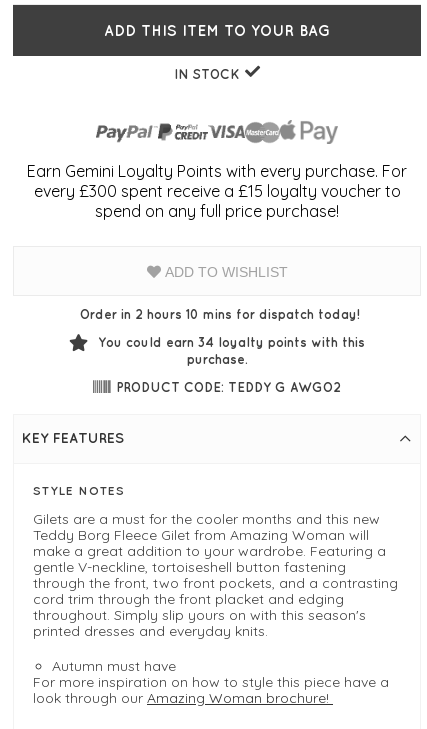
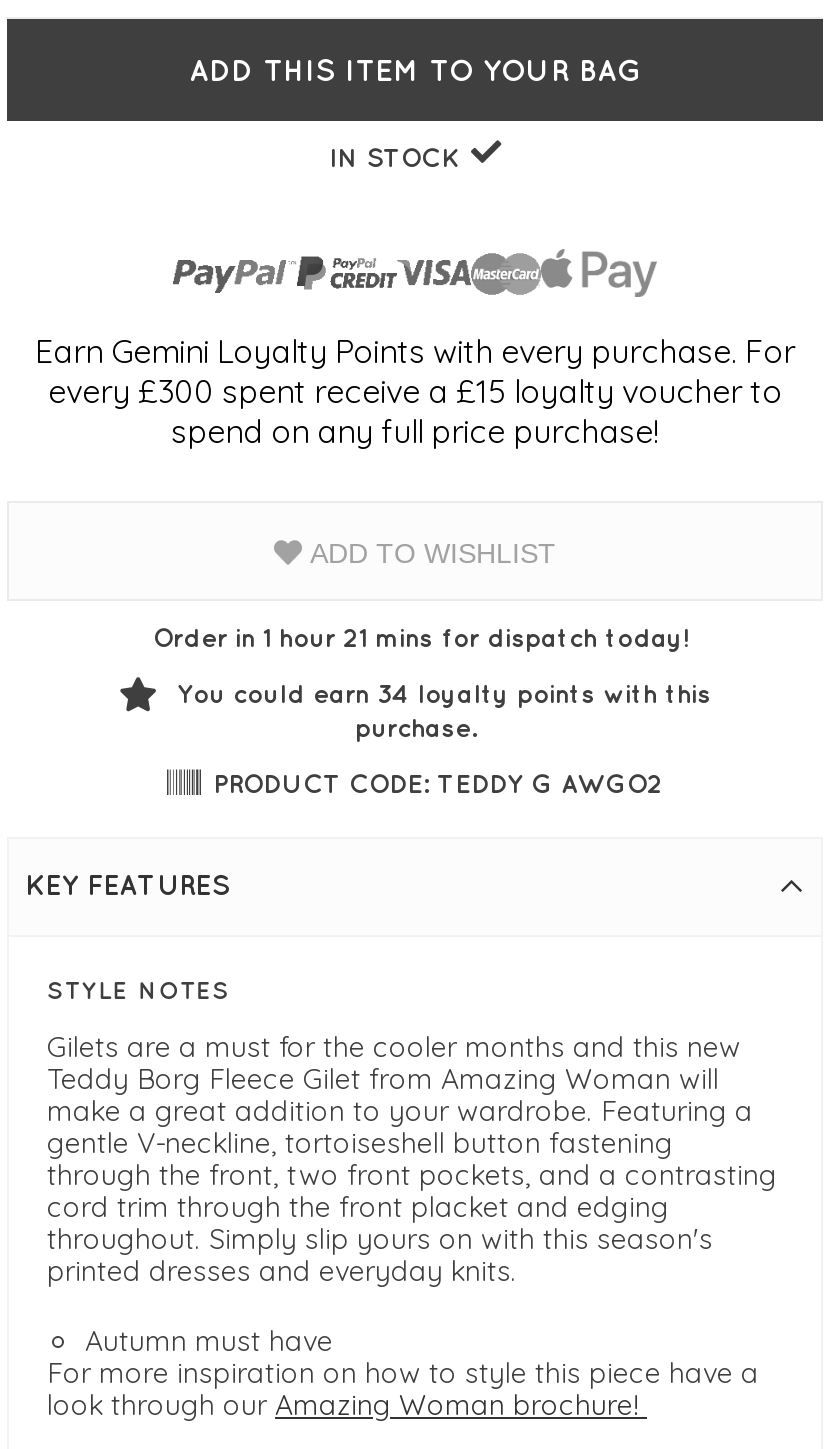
[80,307,360,321] Order in 2 hours 10 mins for dispatch today! -> [153,623,689,651] Order in 1 hour 21 mins for dispatch today!

